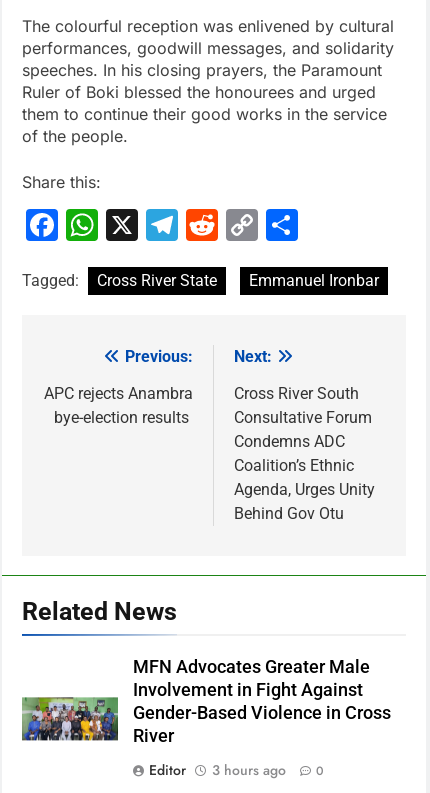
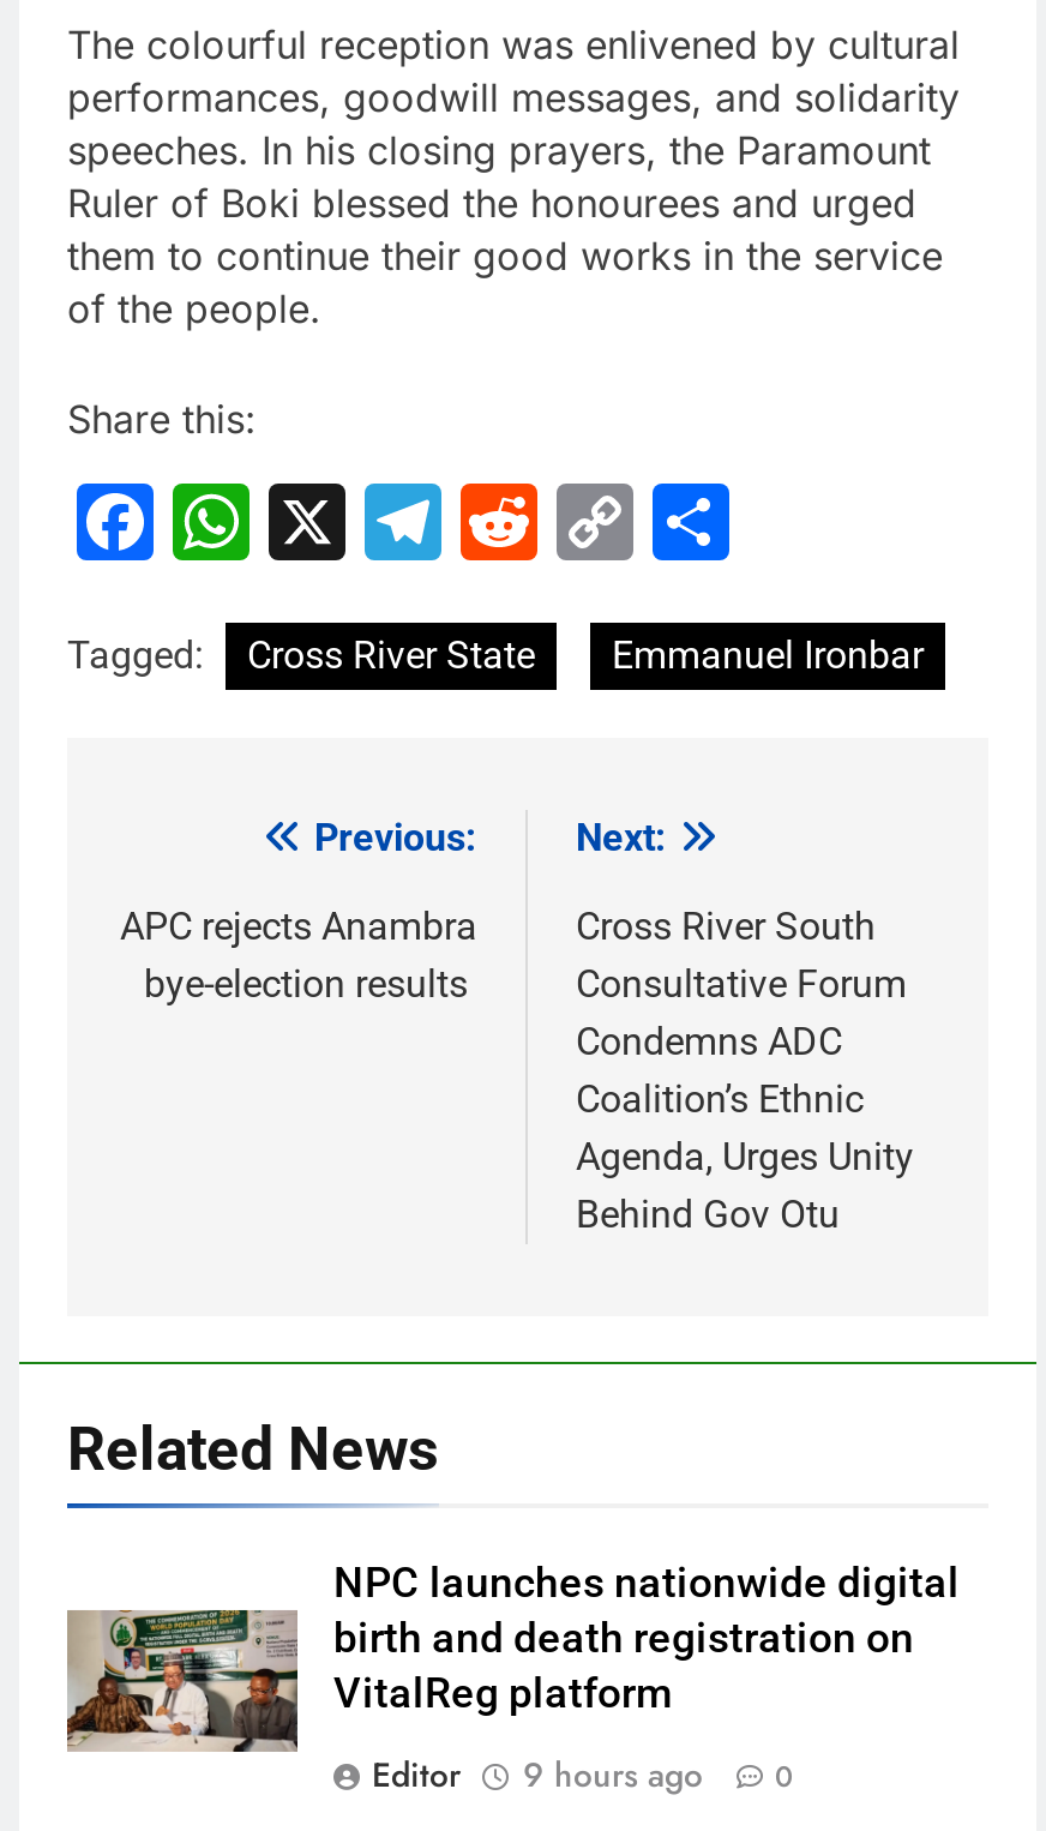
[22,657,391,746] [image] | MFN Advocates Greater Male | Involvement in Fight Against | Gender-Based Violence in Cross | River -> [67,1560,960,1754] [image] | NPC launches nationwide digital | birth and death registration on | VitalReg platform
[149,760,324,780] Editor 3 hours ago 0 -> [372,1752,794,1800] Editor 9 hours ago 0

